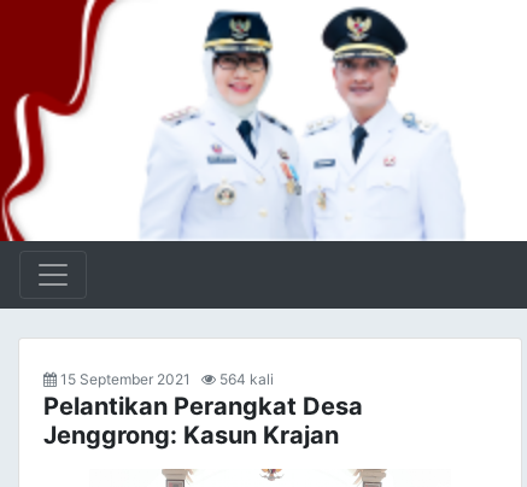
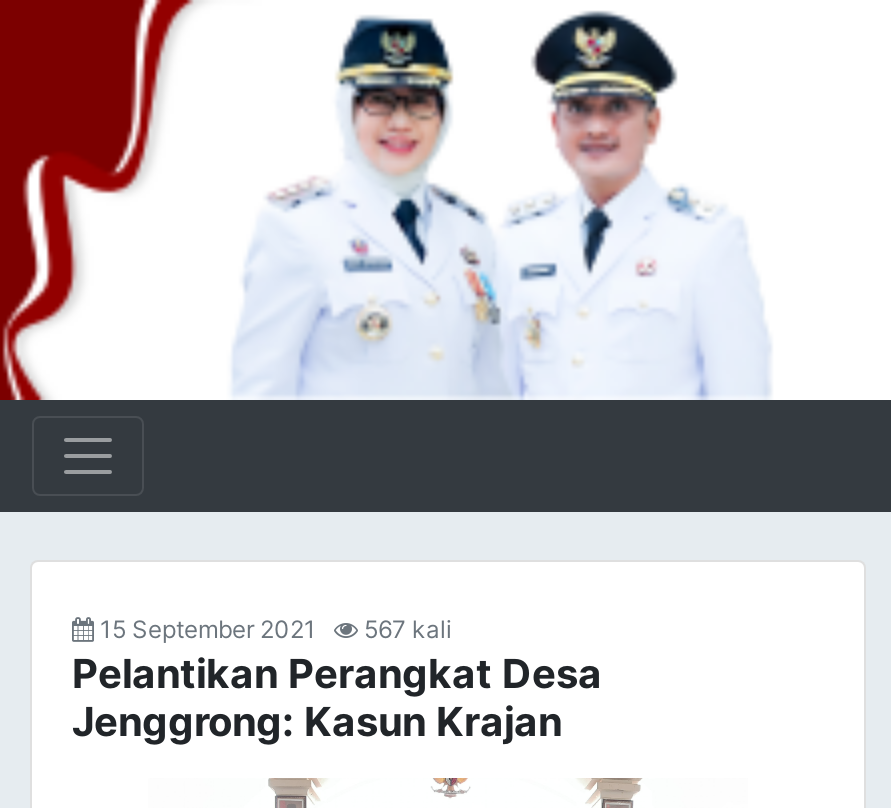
[57,370,281,388] 15 September 2021 564 kali -> [94,614,464,644] 15 September 2021 567 kali

